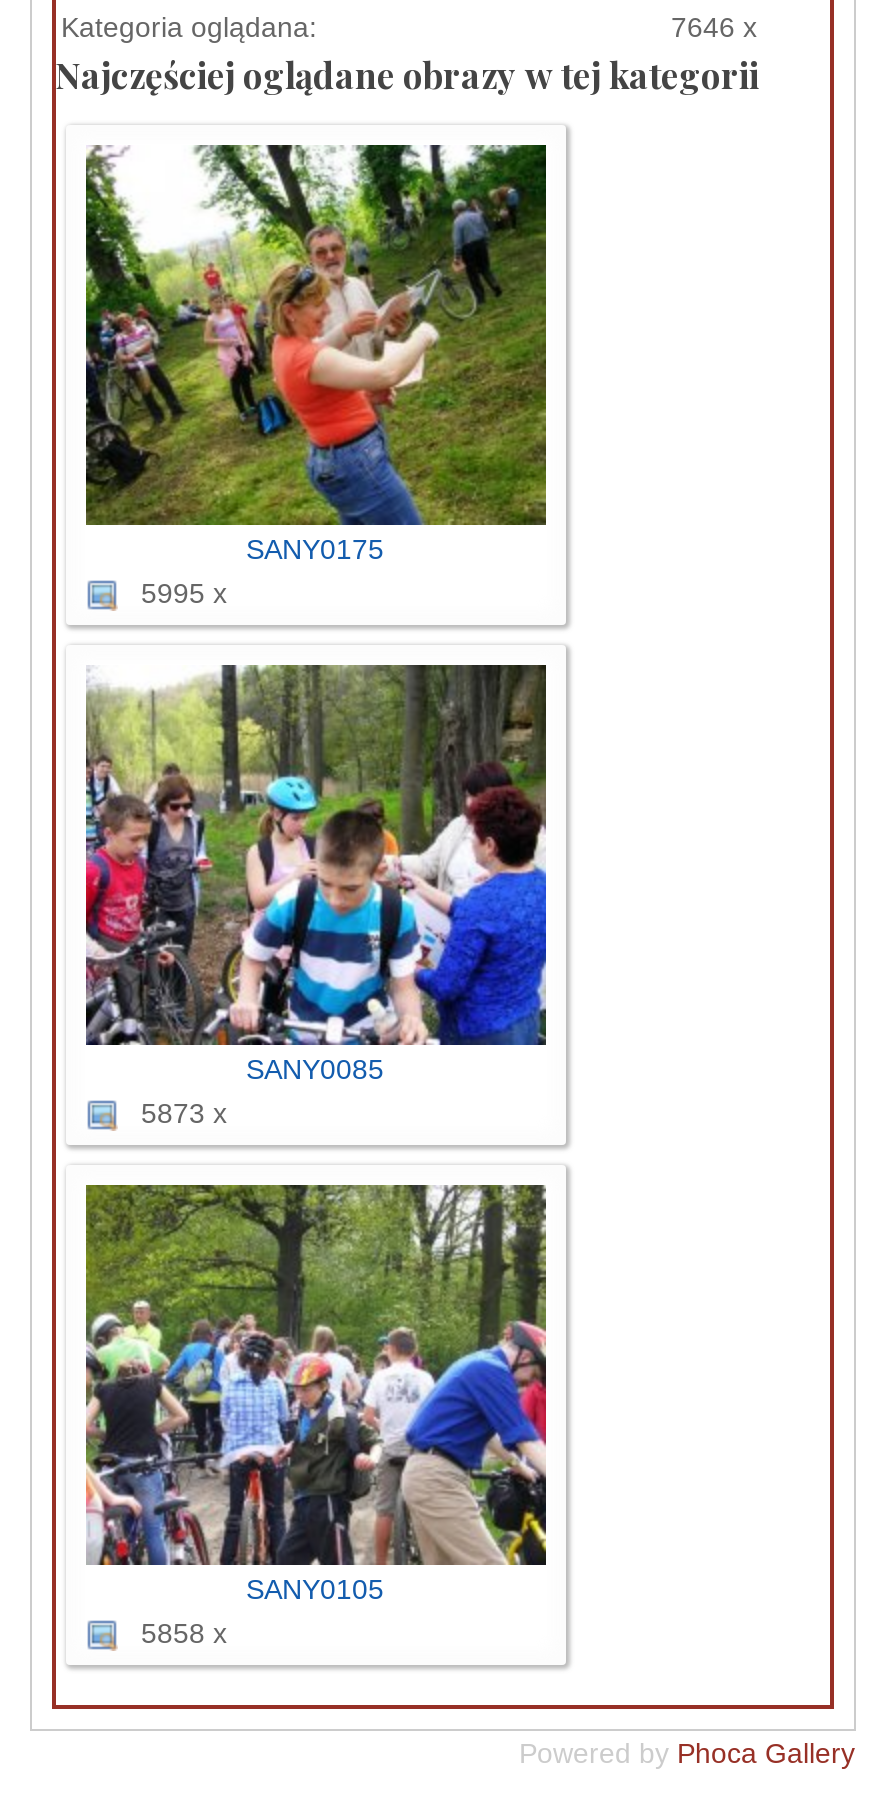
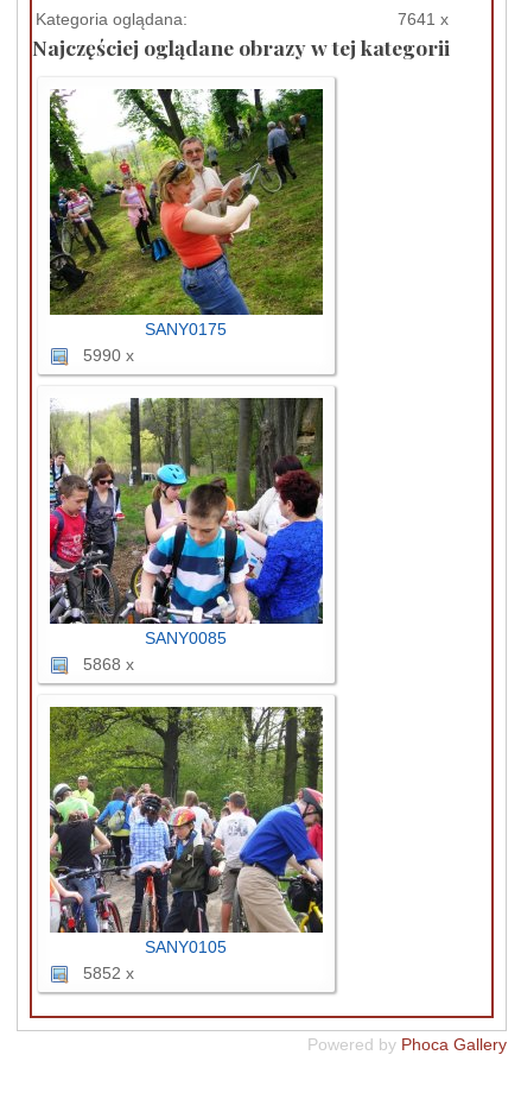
[671,11,757,43] 7646 x -> [397,10,448,29] 7641 x
[117,577,227,609] 5995 x -> [68,346,134,365] 5990 x
[117,1097,227,1129] 5873 x -> [68,655,134,674] 5868 x
[117,1617,227,1649] 5858 x -> [68,964,134,983] 5852 x

